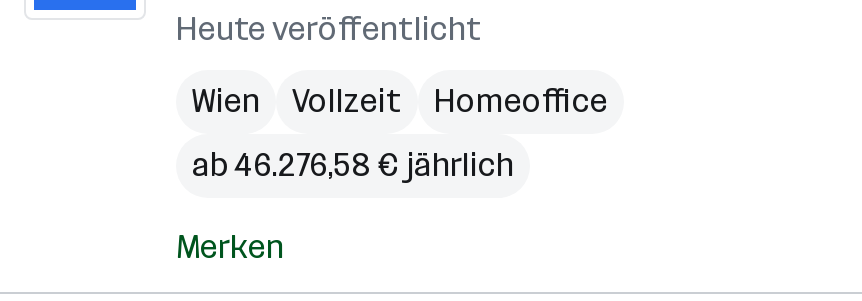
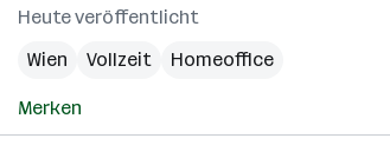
[192,146,514,184] ab 46.276,58 € jährlich -> none

